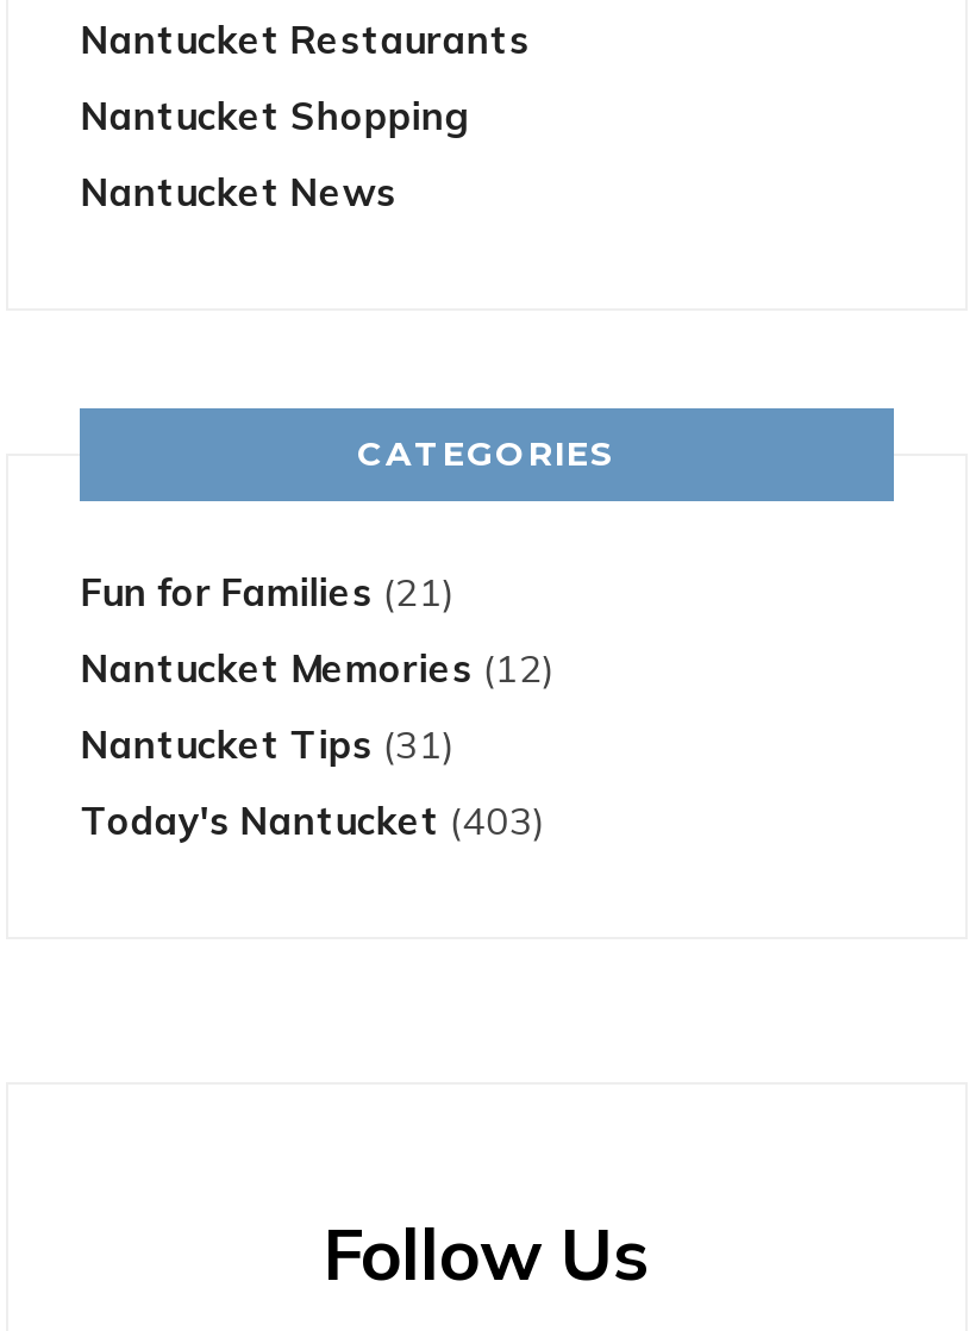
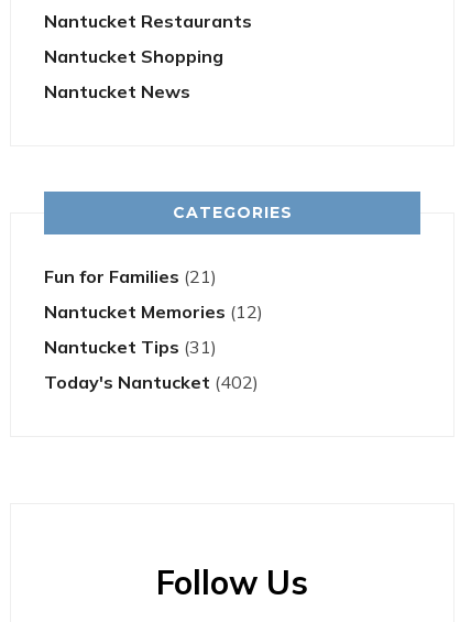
[81,796,545,844] Today's Nantucket (403) -> [44,371,259,393] Today's Nantucket (402)

